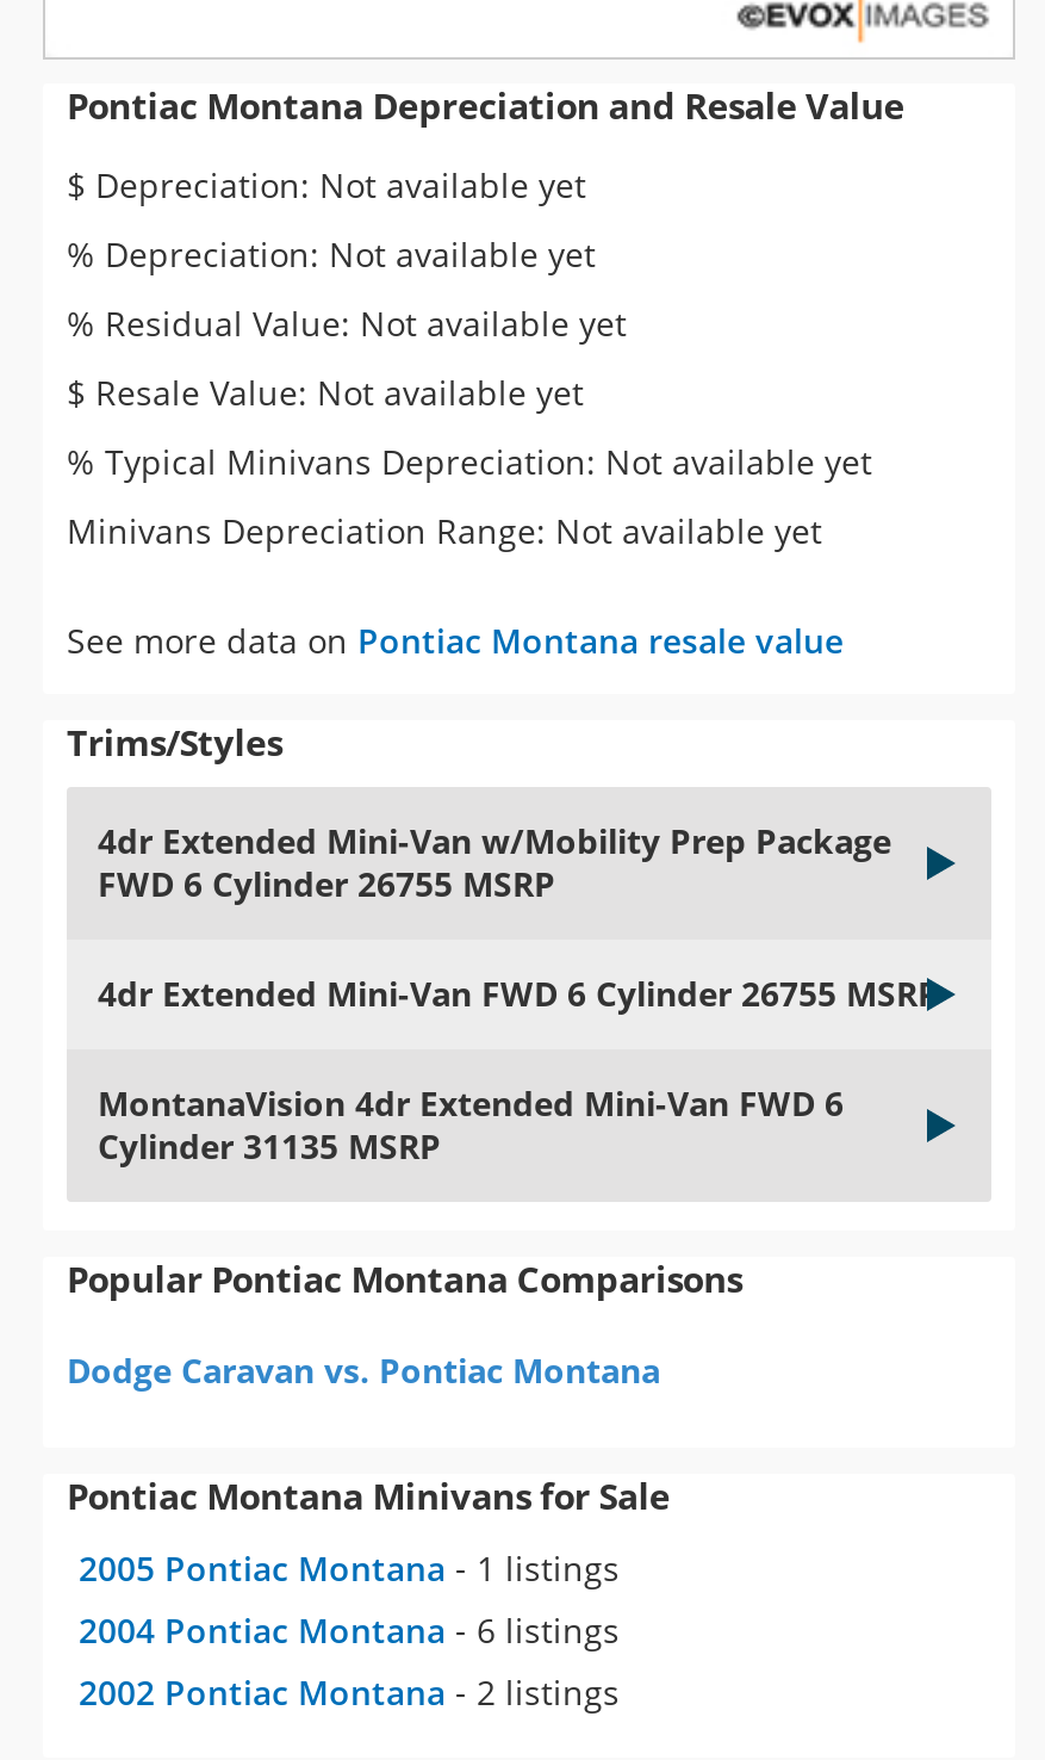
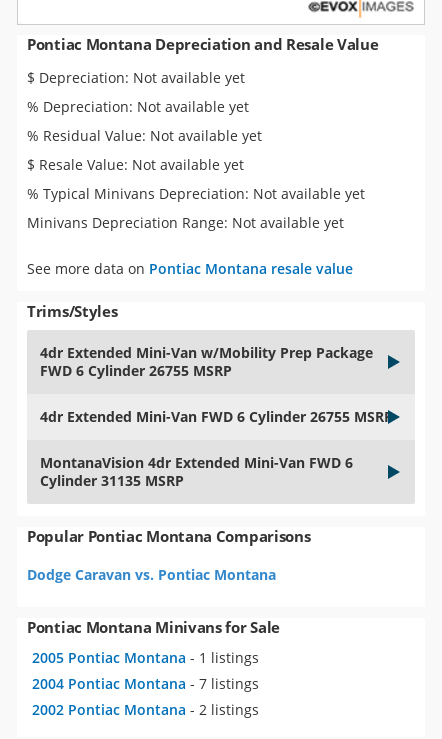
[79,1607,620,1652] 2004 Pontiac Montana - 6 listings -> [32,674,259,693] 2004 Pontiac Montana - 7 listings

